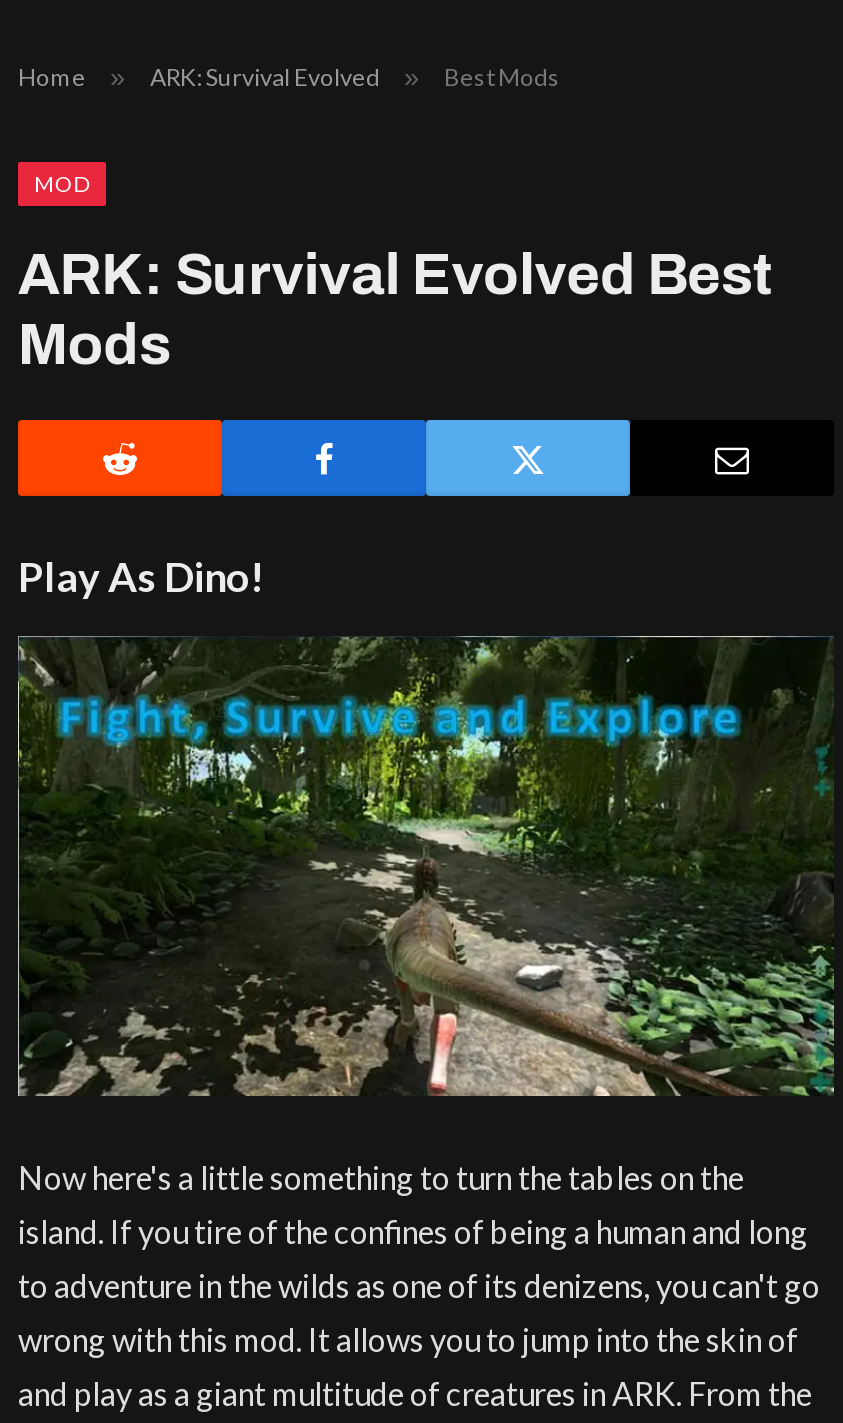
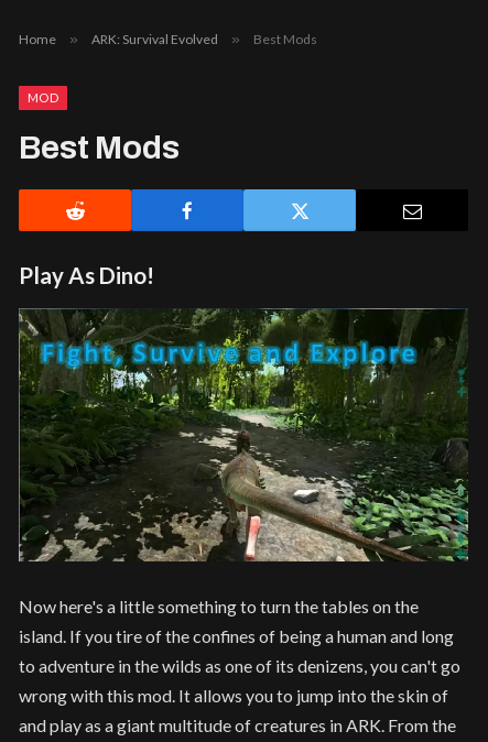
[18,244,774,376] ARK: Survival Evolved Best | Mods -> [19,131,179,165] Best Mods

